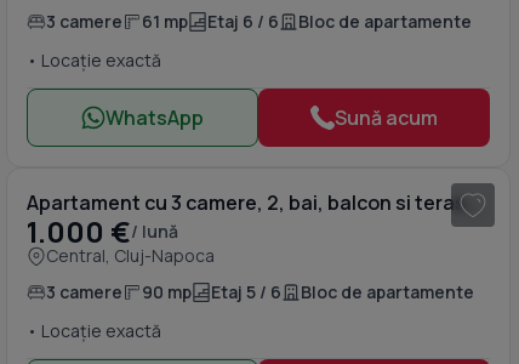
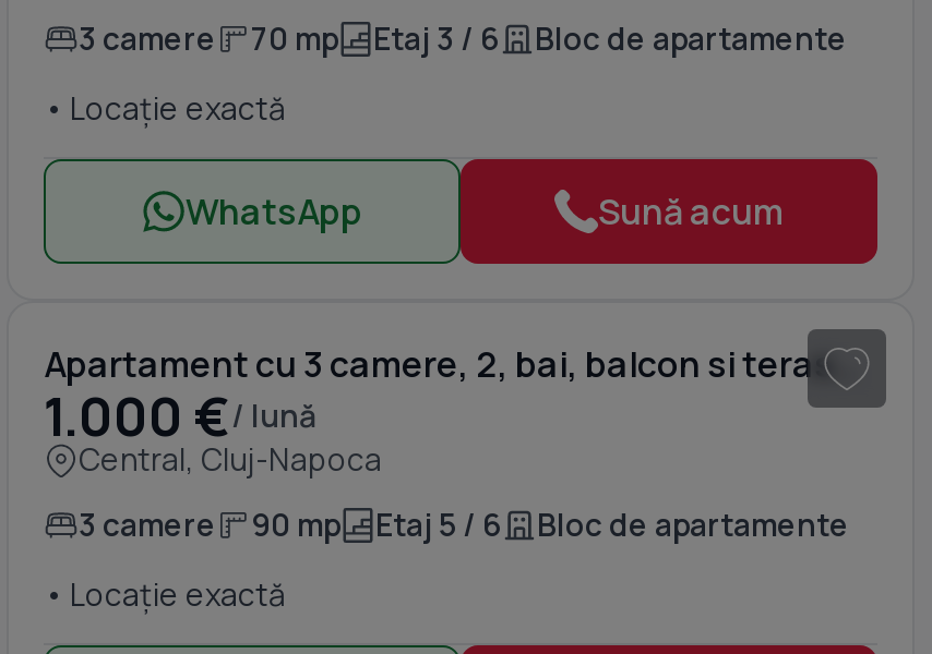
[142,10,188,33] 61 mp -> [251,17,338,59] 70 mp
[207,10,279,33] Etaj 6 / 6 -> [373,17,500,59] Etaj 3 / 6

